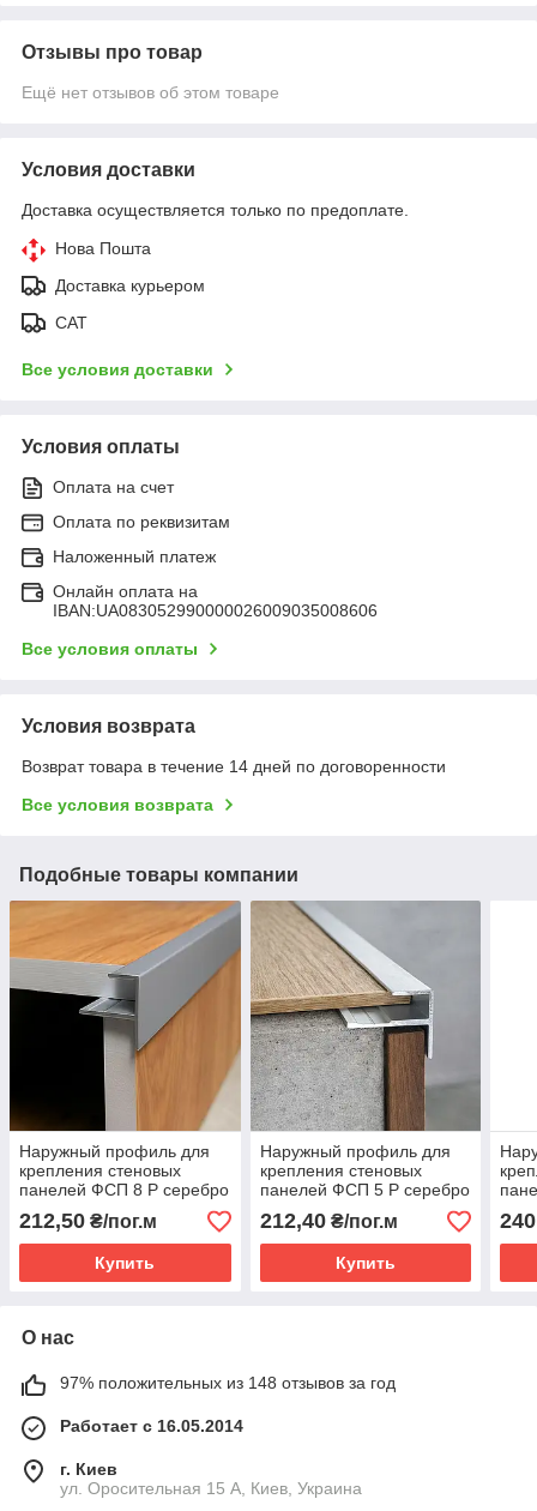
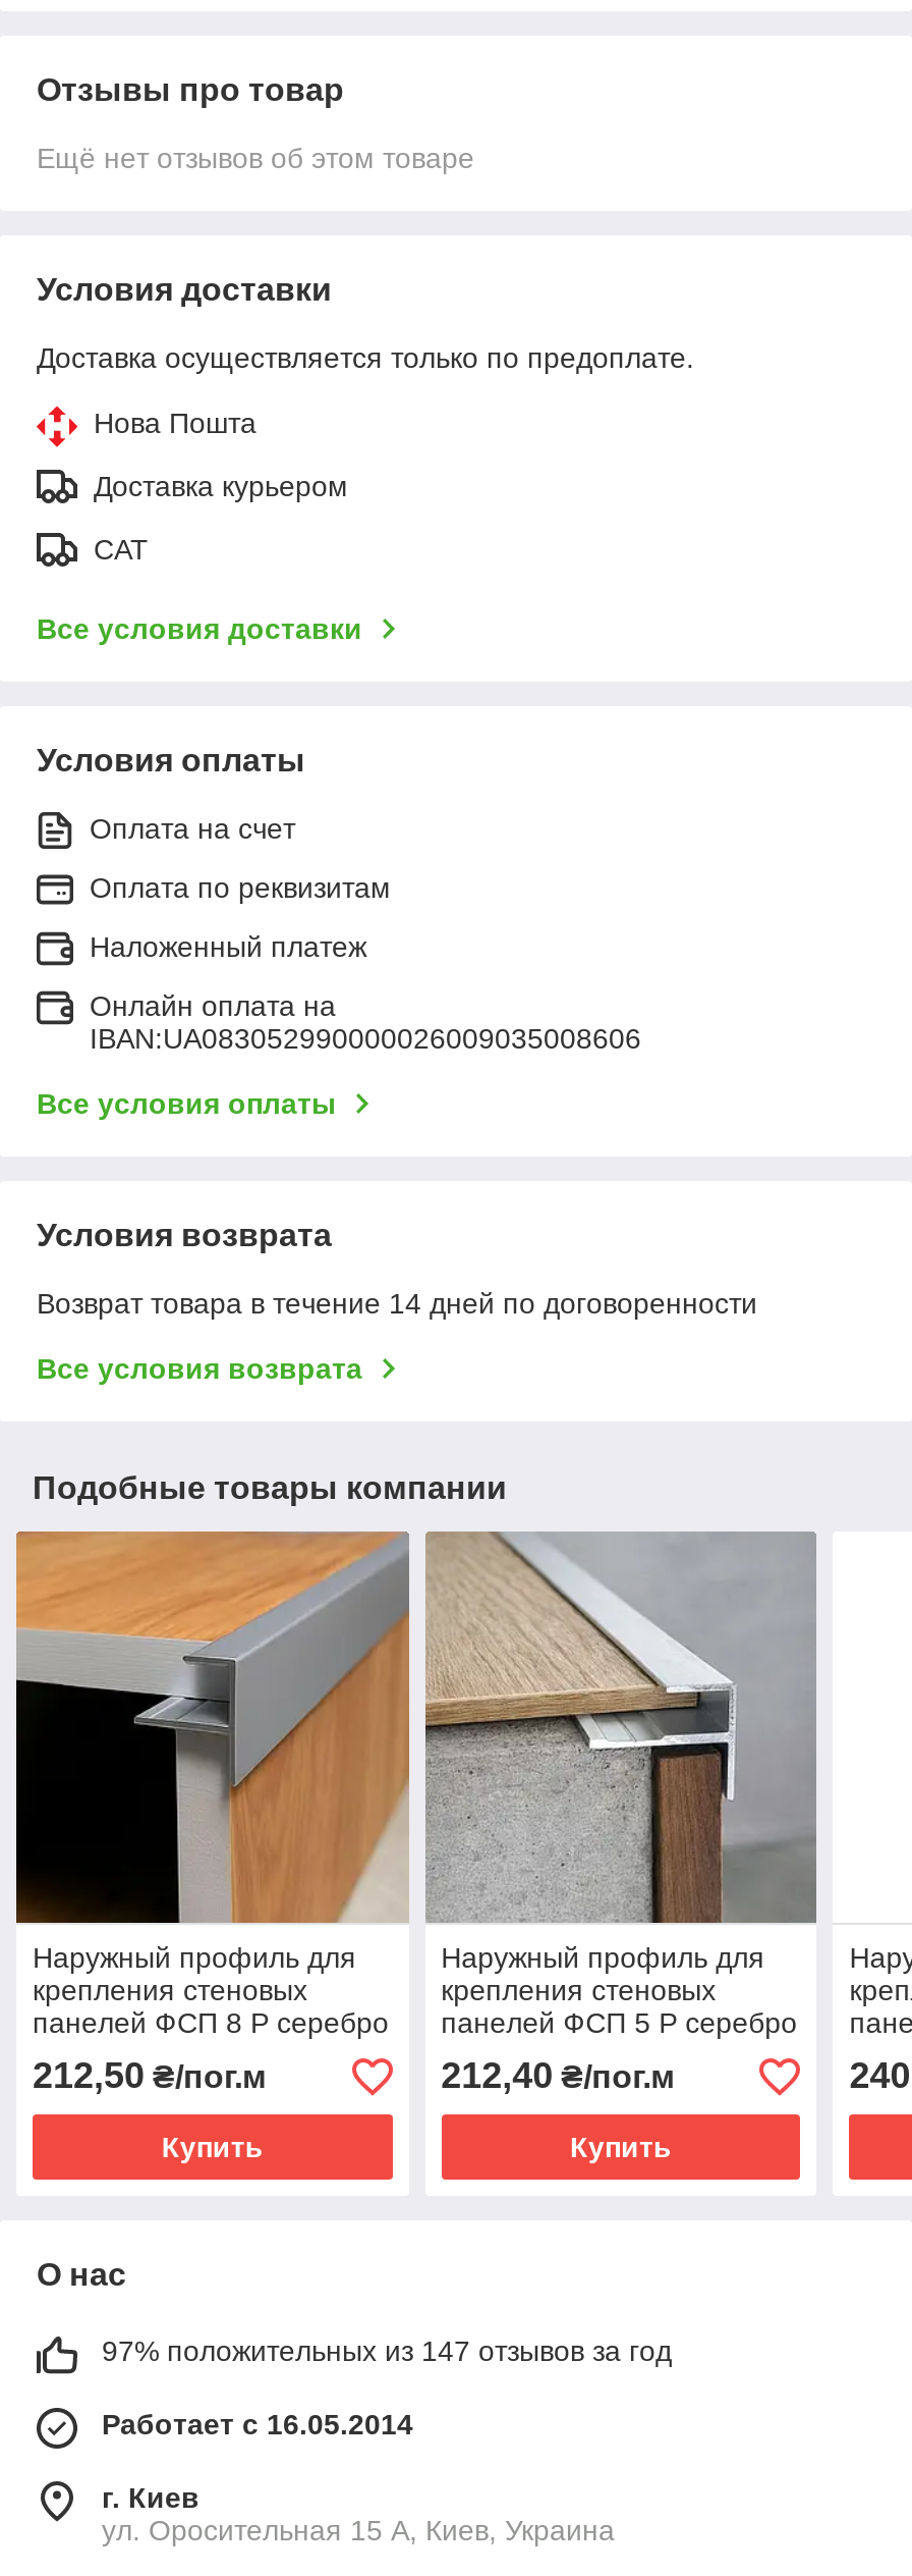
[60,1374,396,1393] 97% положительных из 148 отзывов за год -> [102,2335,672,2368] 97% положительных из 147 отзывов за год

